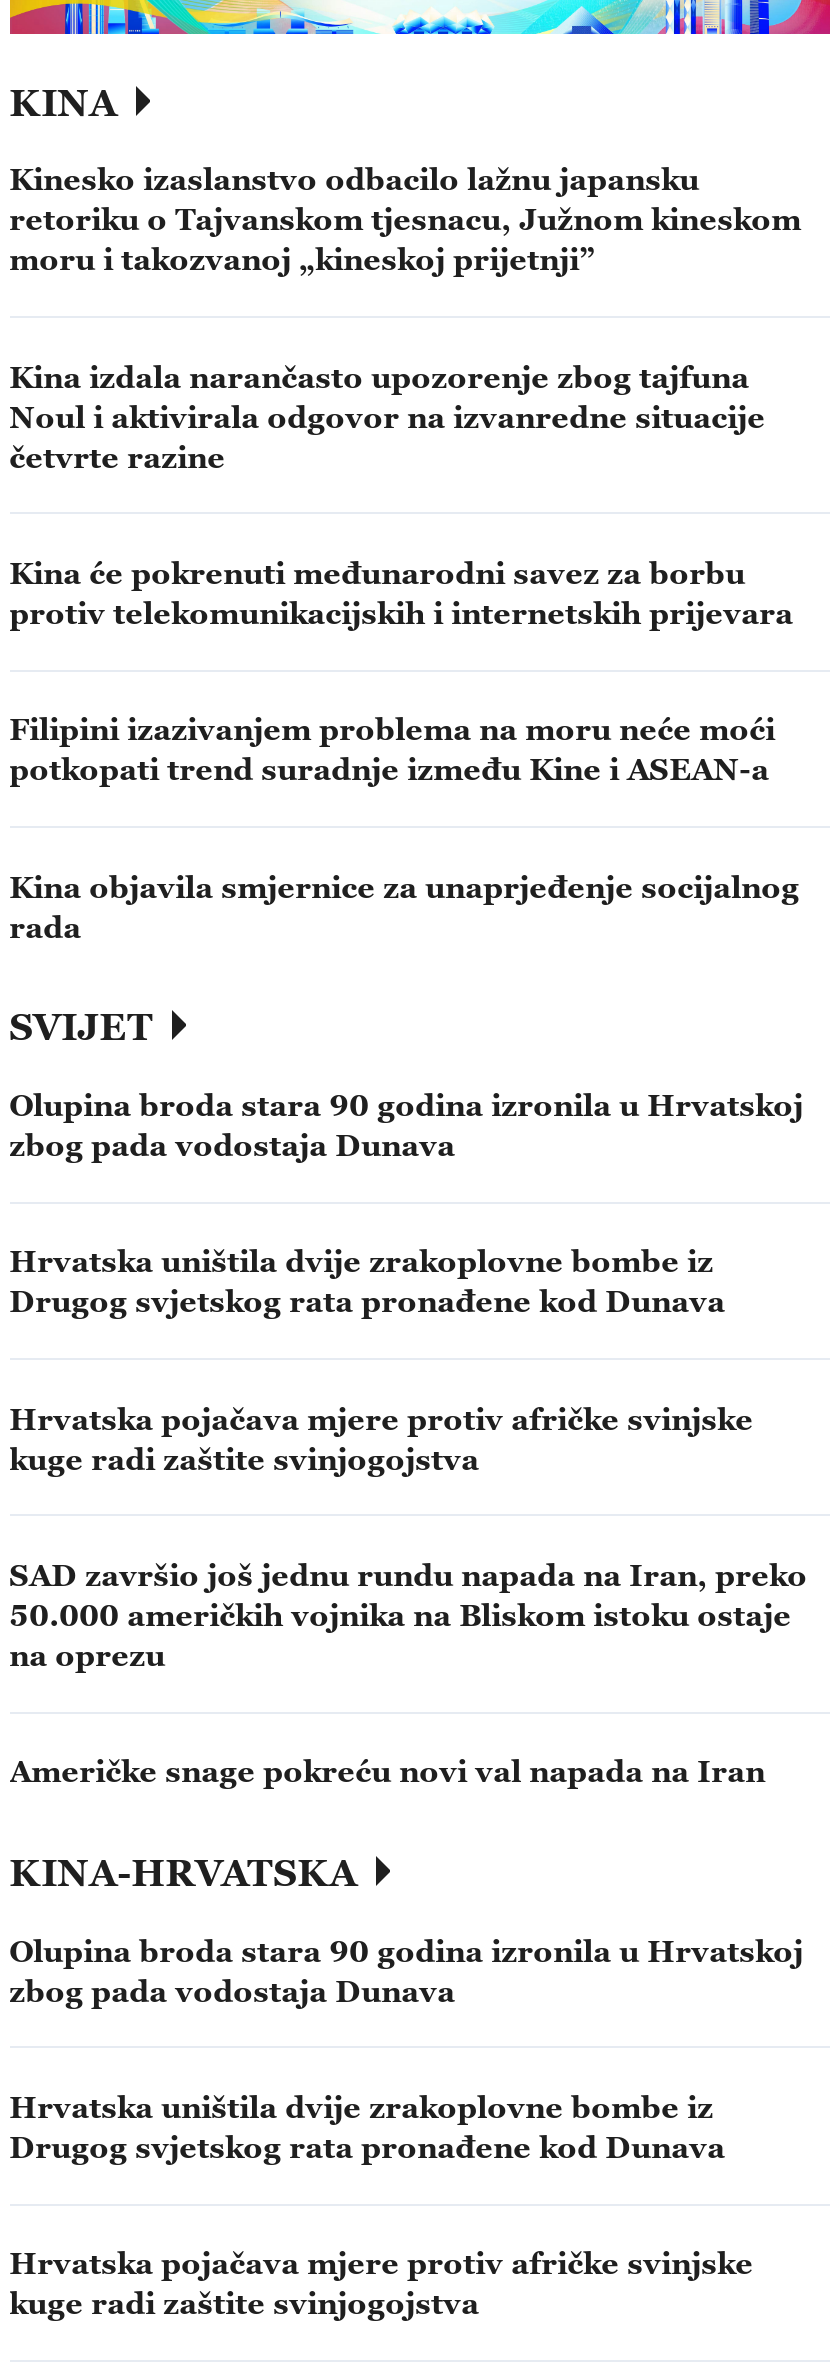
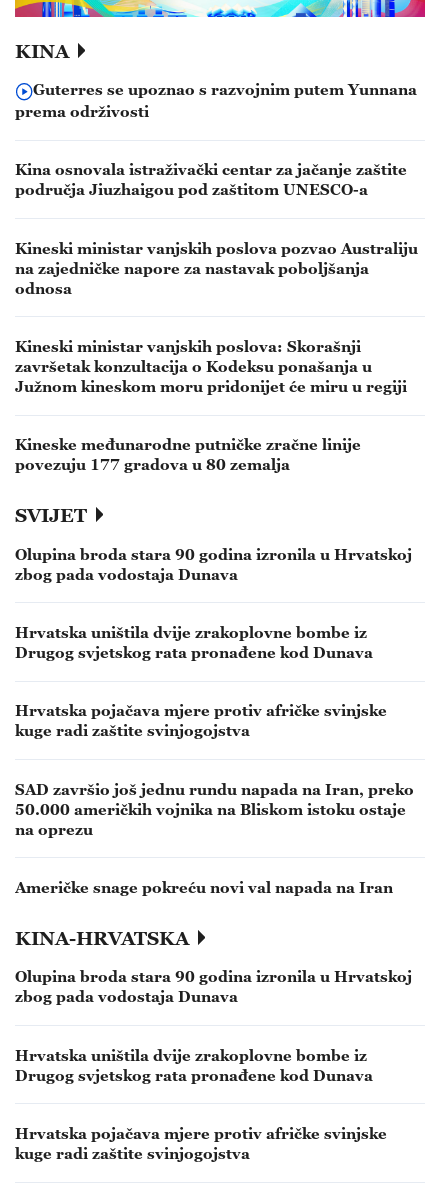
[9,161,801,277] Kinesko izaslanstvo odbacilo lažnu japansku | retoriku o Tajvanskom tjesnacu, Južnom kineskom | moru i takozvanoj „kineskoj prijetnji” -> [15,80,417,120] Guterres se upoznao s razvojnim putem Yunnana | prema održivosti
[9,357,765,473] Kina izdala narančasto upozorenje zbog tajfuna | Noul i aktivirala odgovor na izvanredne situacije | četvrte razine -> [15,160,407,198] Kina osnovala istraživački centar za jačanje zaštite | područja Jiuzhaigou pod zaštitom UNESCO-a
[9,554,793,630] Kina će pokrenuti međunarodni savez za borbu | protiv telekomunikacijskih i internetskih prijevara -> [15,239,418,297] Kineski ministar vanjskih poslova pozvao Australiju | na zajedničke napore za nastavak poboljšanja | odnosa
[9,710,775,786] Filipini izazivanjem problema na moru neće moći | potkopati trend suradnje između Kine i ASEAN-a -> [15,337,407,395] Kineski ministar vanjskih poslova: Skorašnji | završetak konzultacija o Kodeksu ponašanja u | Južnom kineskom moru pridonijet će miru u regiji
[9,867,799,943] Kina objavila smjernice za unaprjeđenje socijalnog | rada -> [15,435,361,473] Kineske međunarodne putničke zračne linije | povezuju 177 gradova u 80 zemalja

